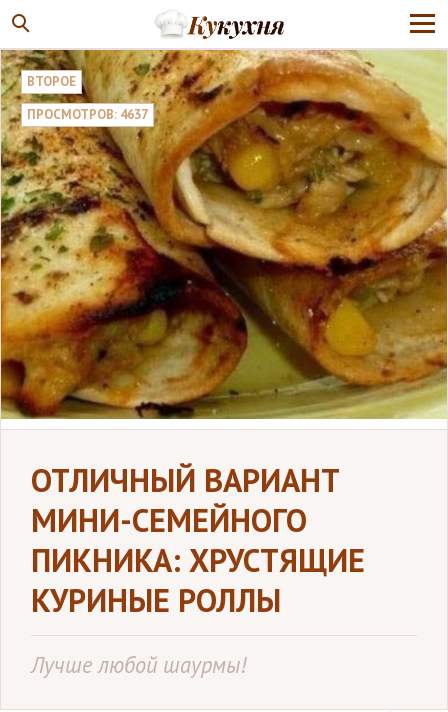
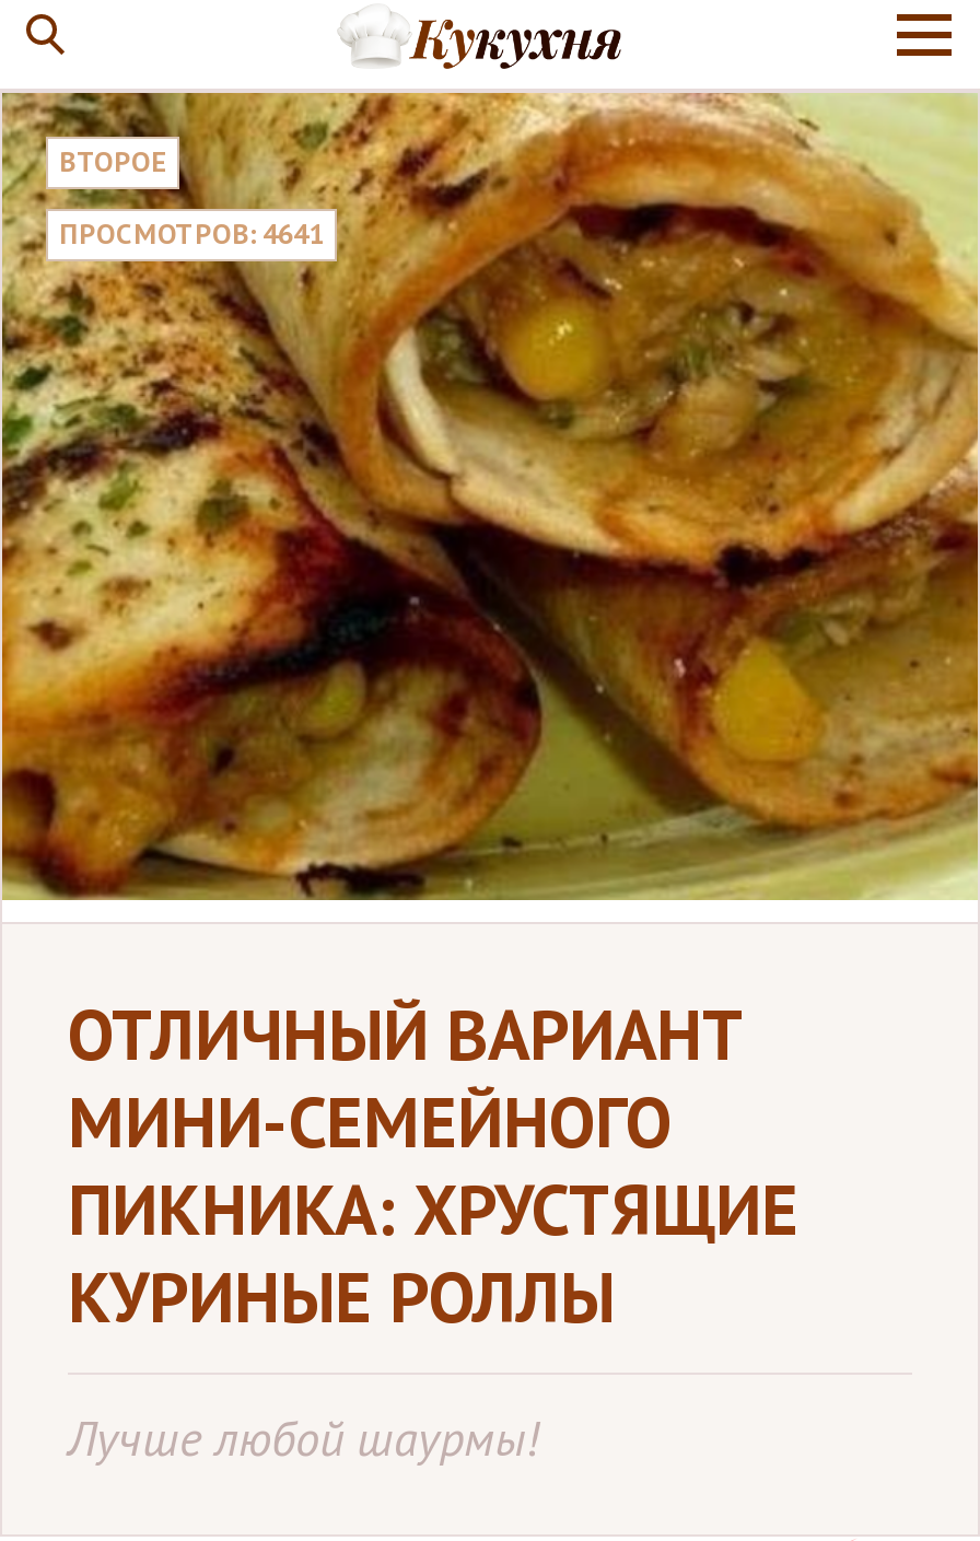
[27,106,148,123] ПРОСМОТРОВ: 4637 -> [59,215,324,253] ПРОСМОТРОВ: 4641

